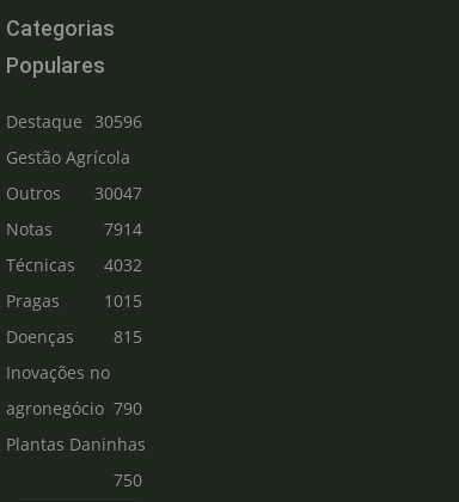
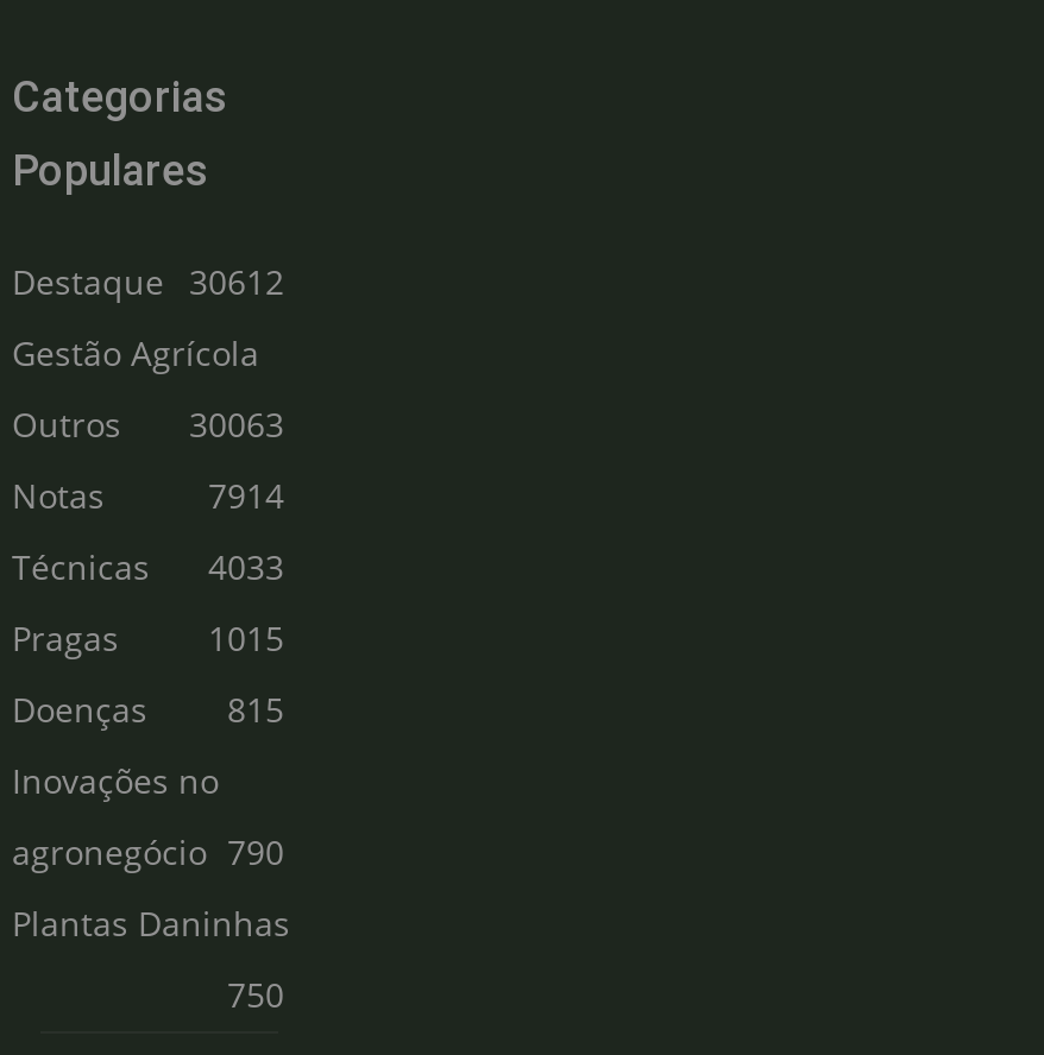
[6,110,143,133] Destaque 30596 -> [12,259,284,304] Destaque 30612
[6,182,143,205] Outros 30047 -> [12,401,284,446] Outros 30063
[6,254,143,277] Técnicas 4032 -> [12,544,284,589] Técnicas 4033

